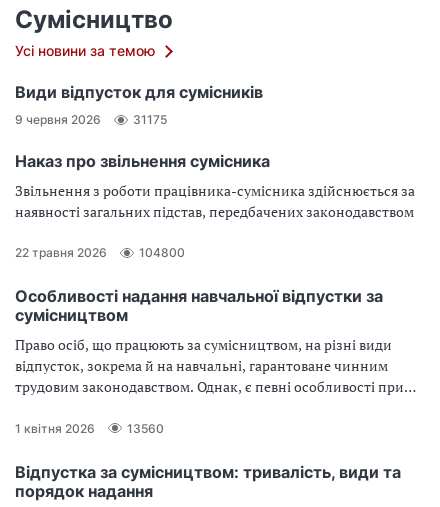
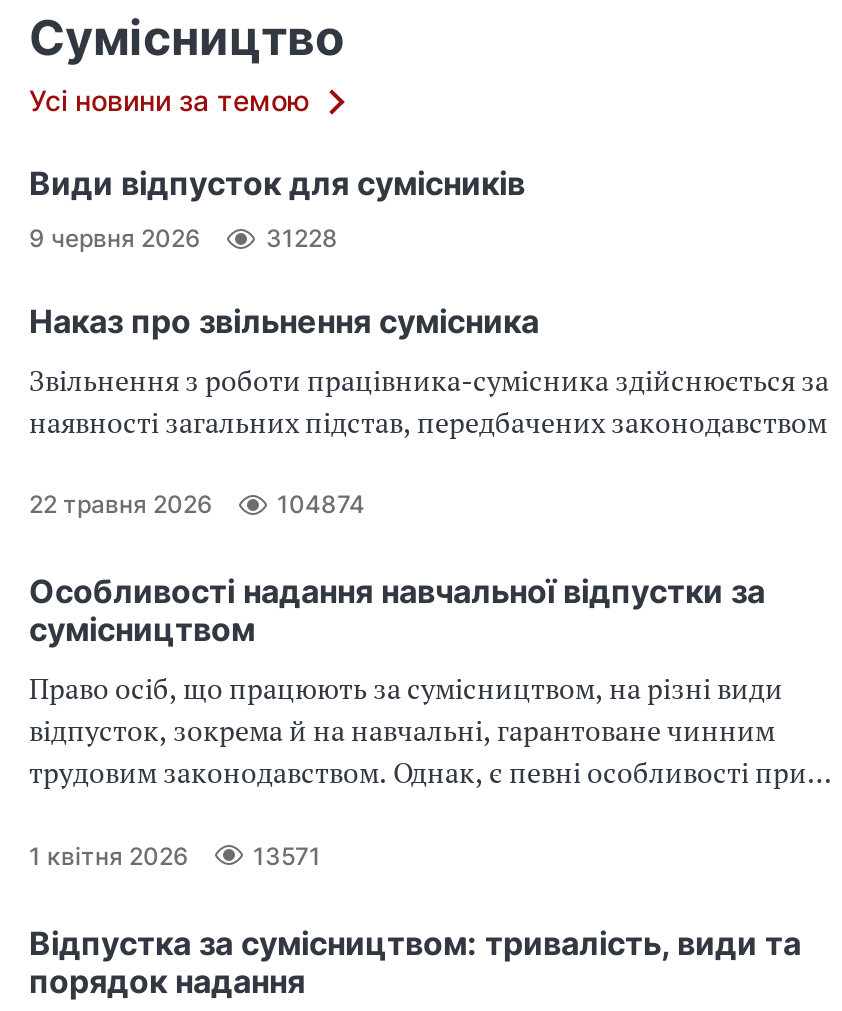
[133,112,167,127] 31175 -> [266,223,338,253] 31228
[139,245,185,260] 104800 -> [277,489,365,519] 104874
[127,420,164,435] 13560 -> [253,840,321,870] 13571

